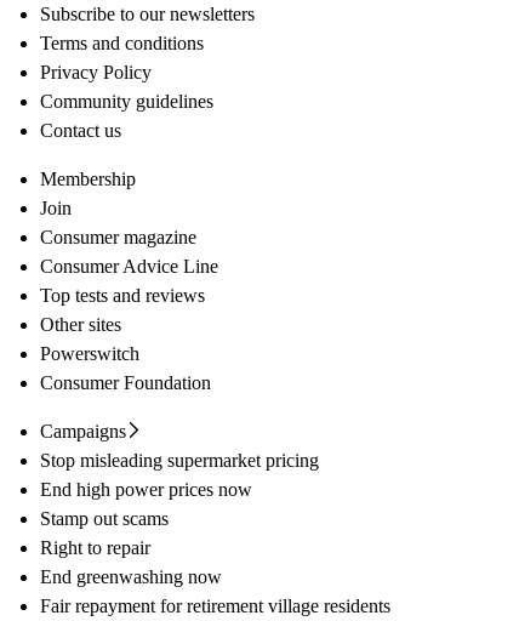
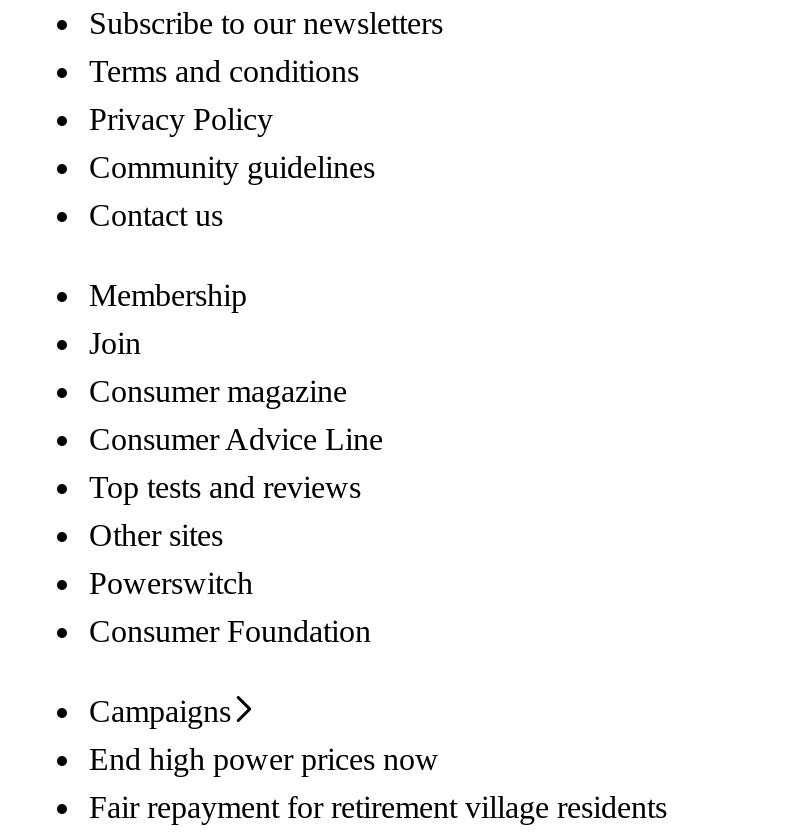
[40,450,319,471] Stop misleading supermarket pricing -> none
[40,509,222,588] Stamp out scams | Right to repair | End greenwashing now -> none

